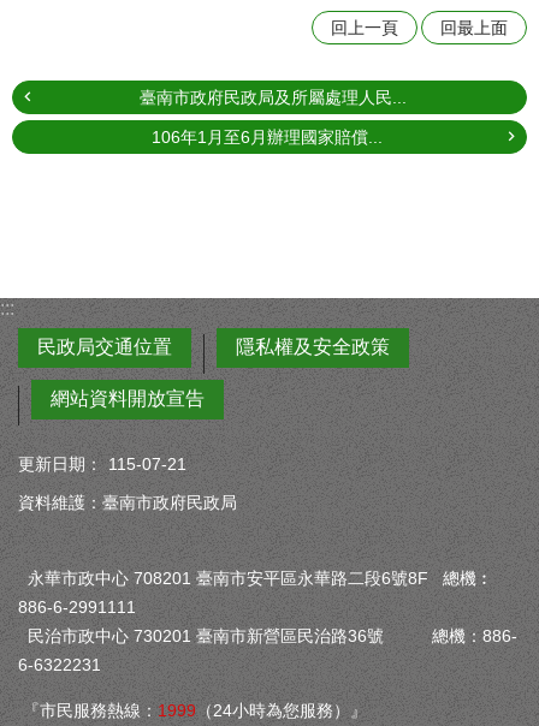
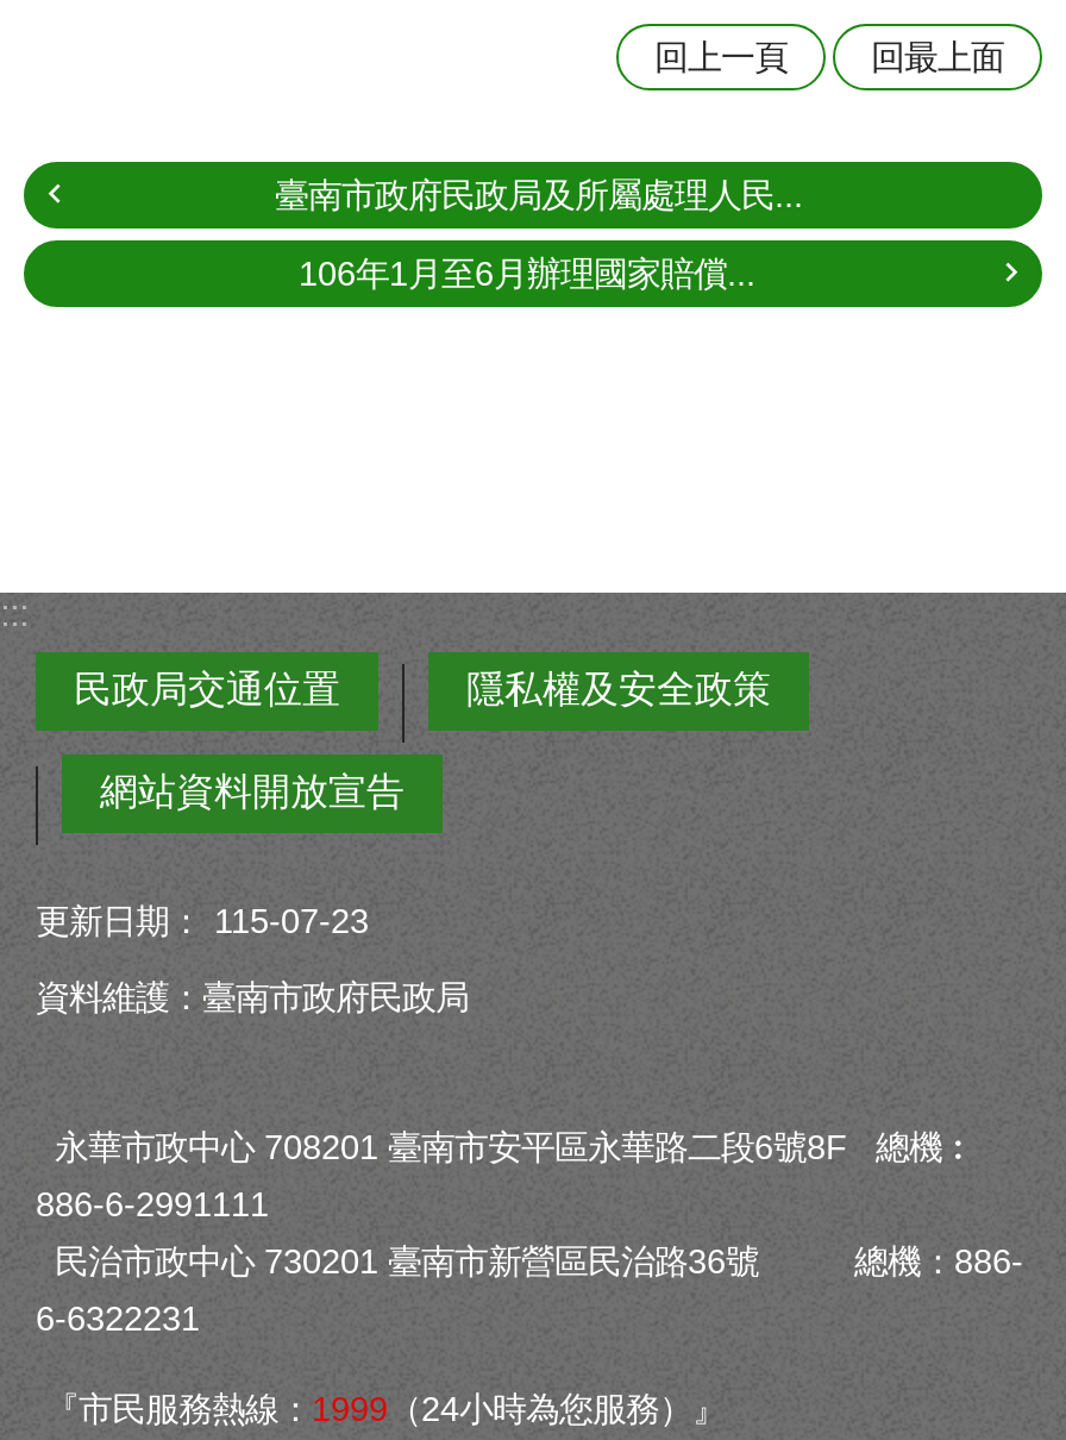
[18,455,186,474] 更新日期： 115-07-21 -> [36,903,369,941] 更新日期： 115-07-23

